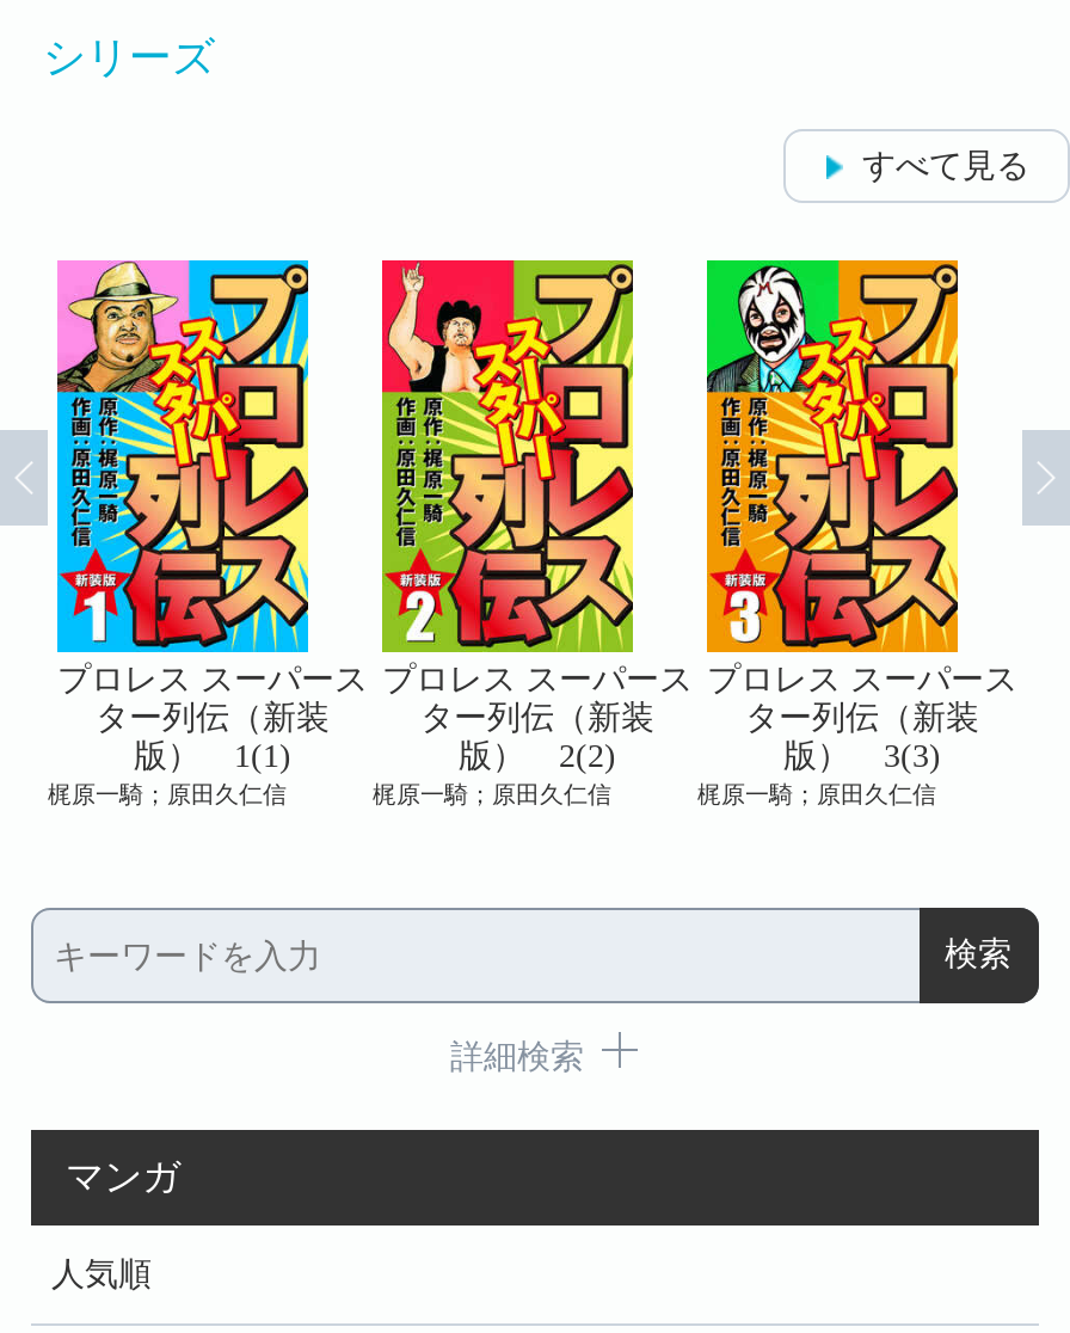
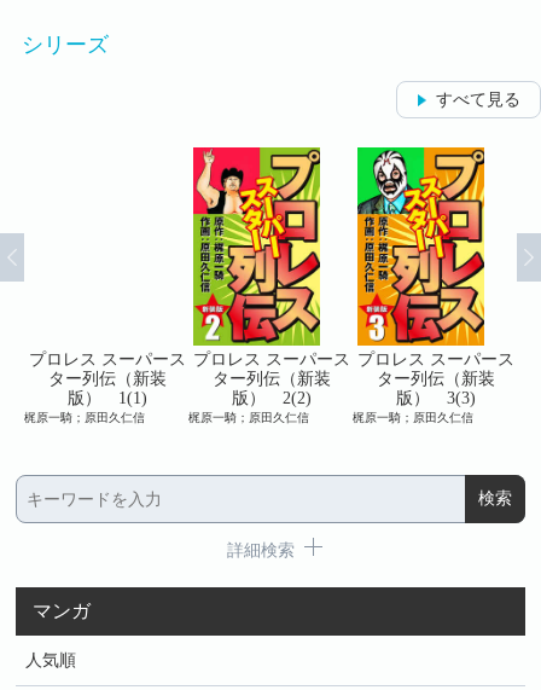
[55,258,310,655] [image] -> none

